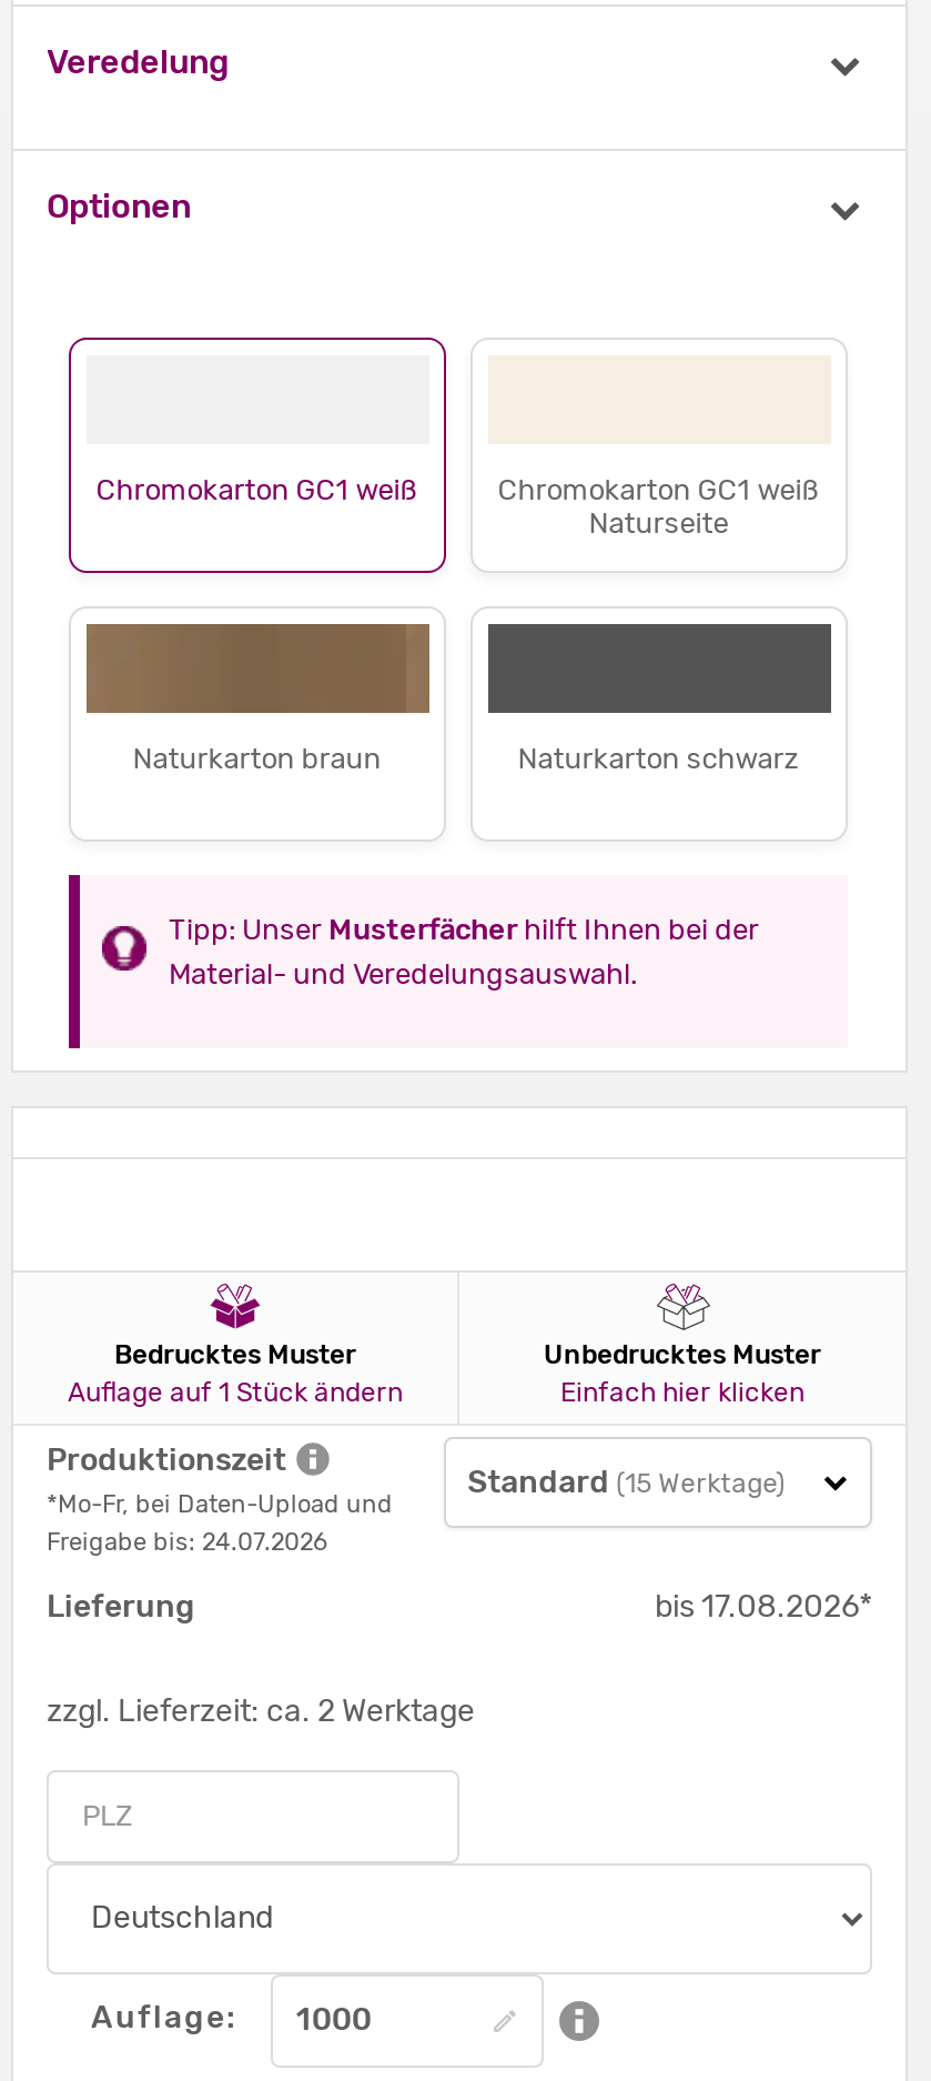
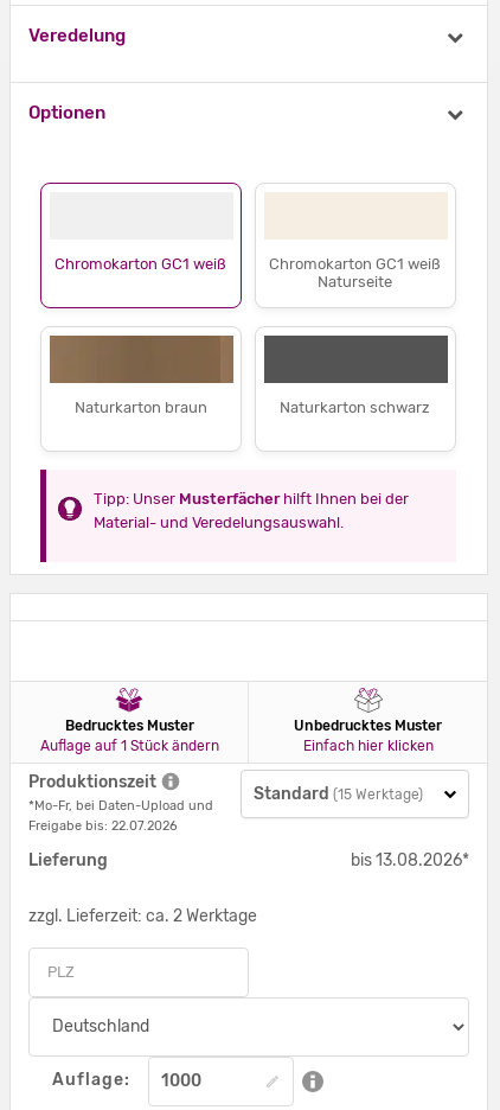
[47,1528,328,1557] Freigabe bis: 24.07.2026 -> [28,818,178,834] Freigabe bis: 22.07.2026
[655,1588,872,1625] bis 17.08.2026* -> [351,850,469,870] bis 13.08.2026*

